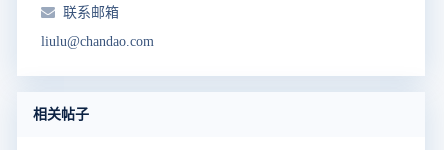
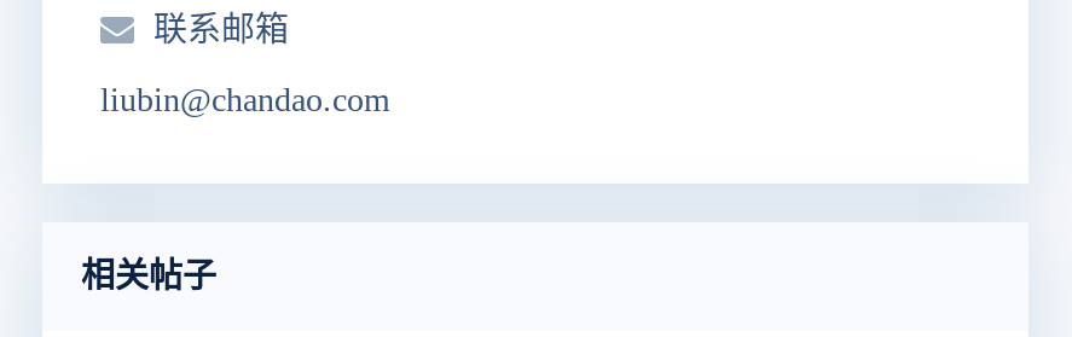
[41,34,154,49] liulu@chandao.com -> [100,81,390,118] liubin@chandao.com

